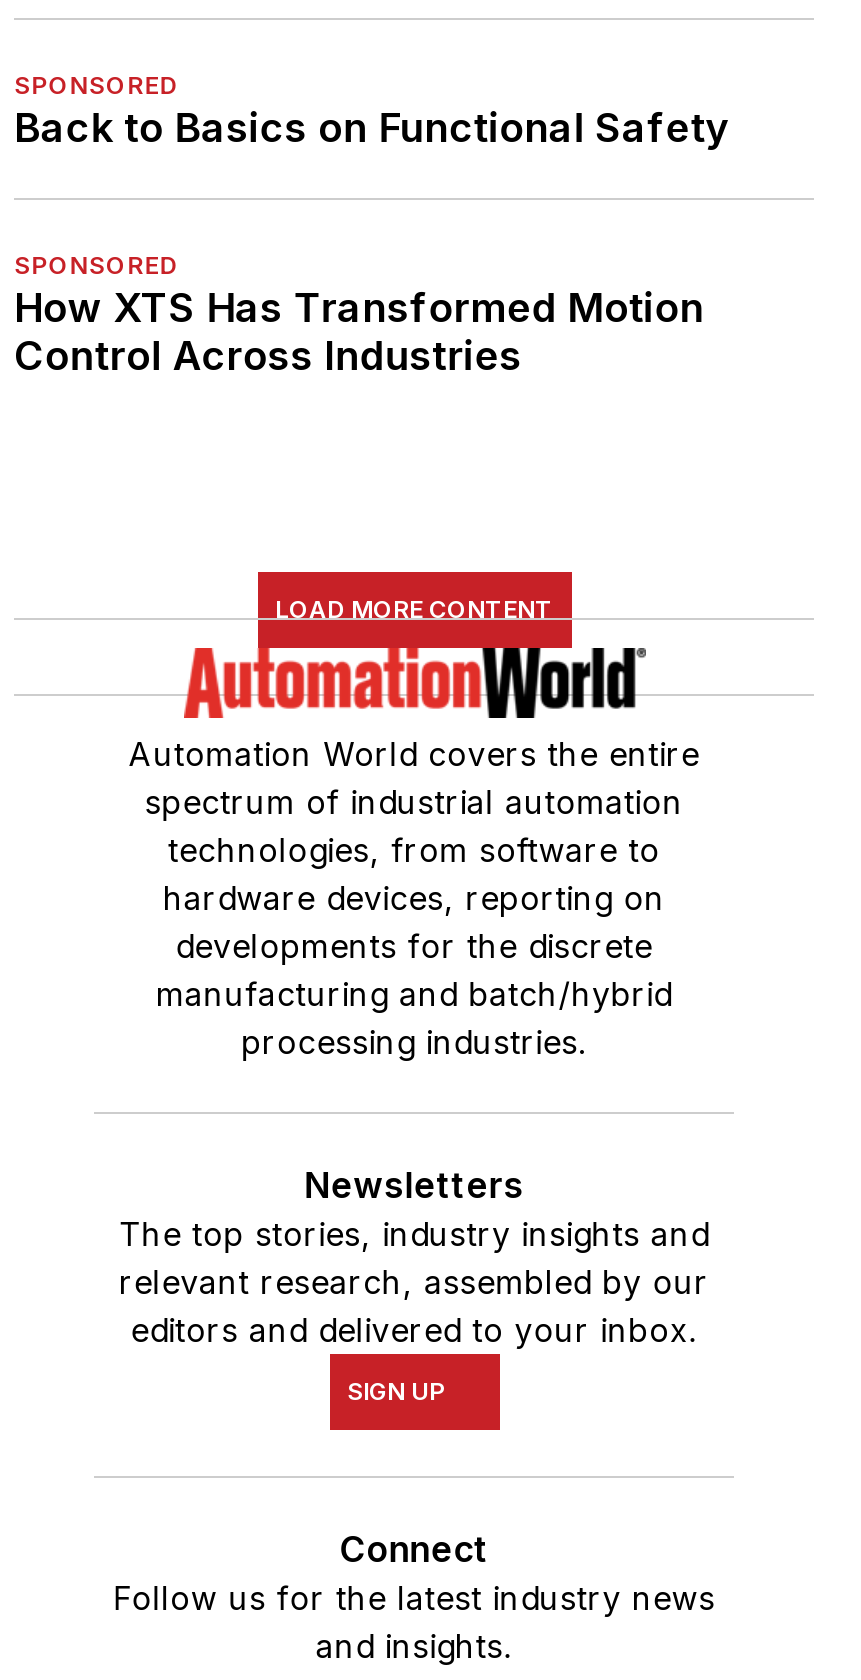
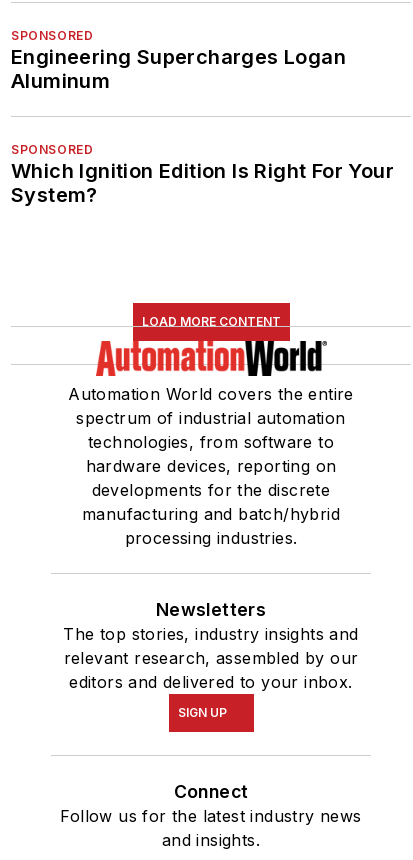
[14,103,730,151] Back to Basics on Functional Safety -> [11,45,346,93] Engineering Supercharges Logan | Aluminum
[14,283,704,379] How XTS Has Transformed Motion | Control Across Industries -> [11,159,394,207] Which Ignition Edition Is Right For Your | System?

